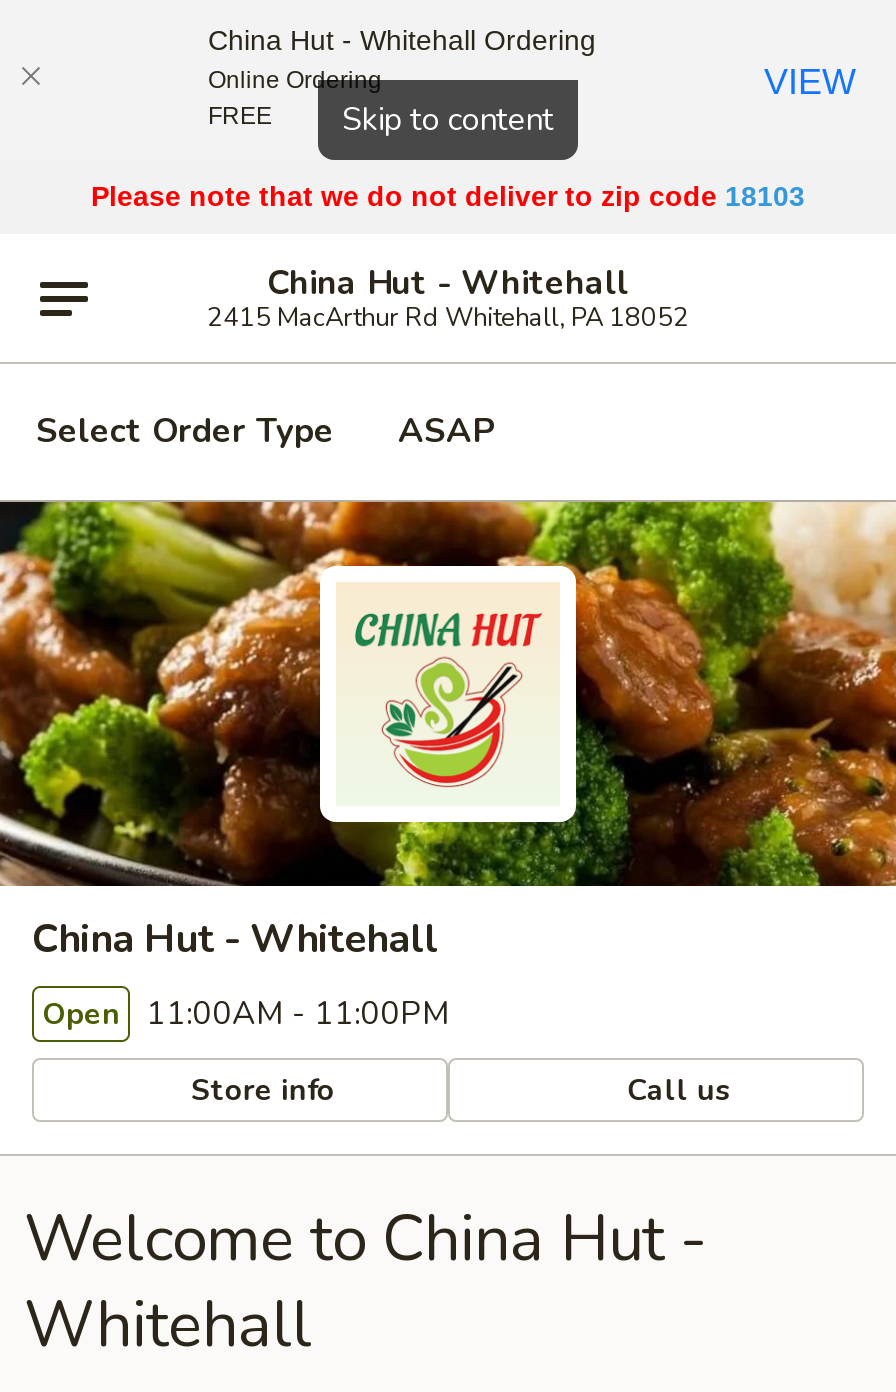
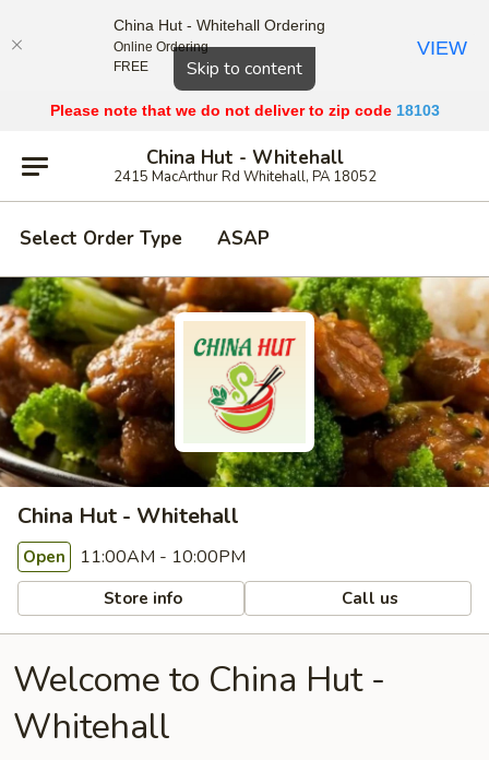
[42,992,450,1036] Open 11:00AM - 11:00PM -> [23,545,246,569] Open 11:00AM - 10:00PM

